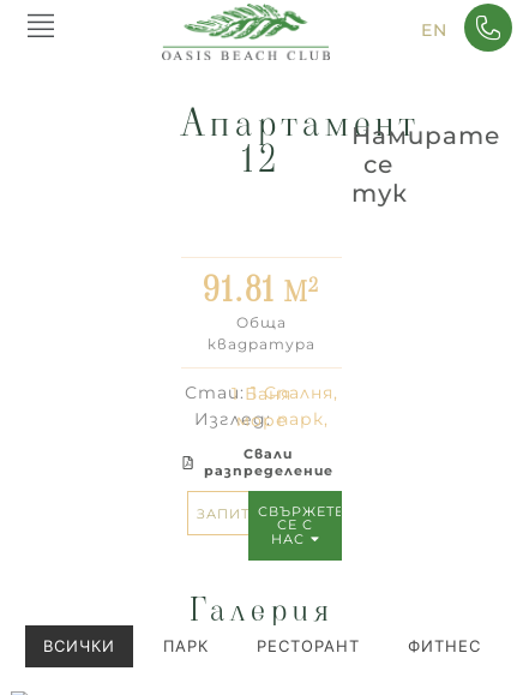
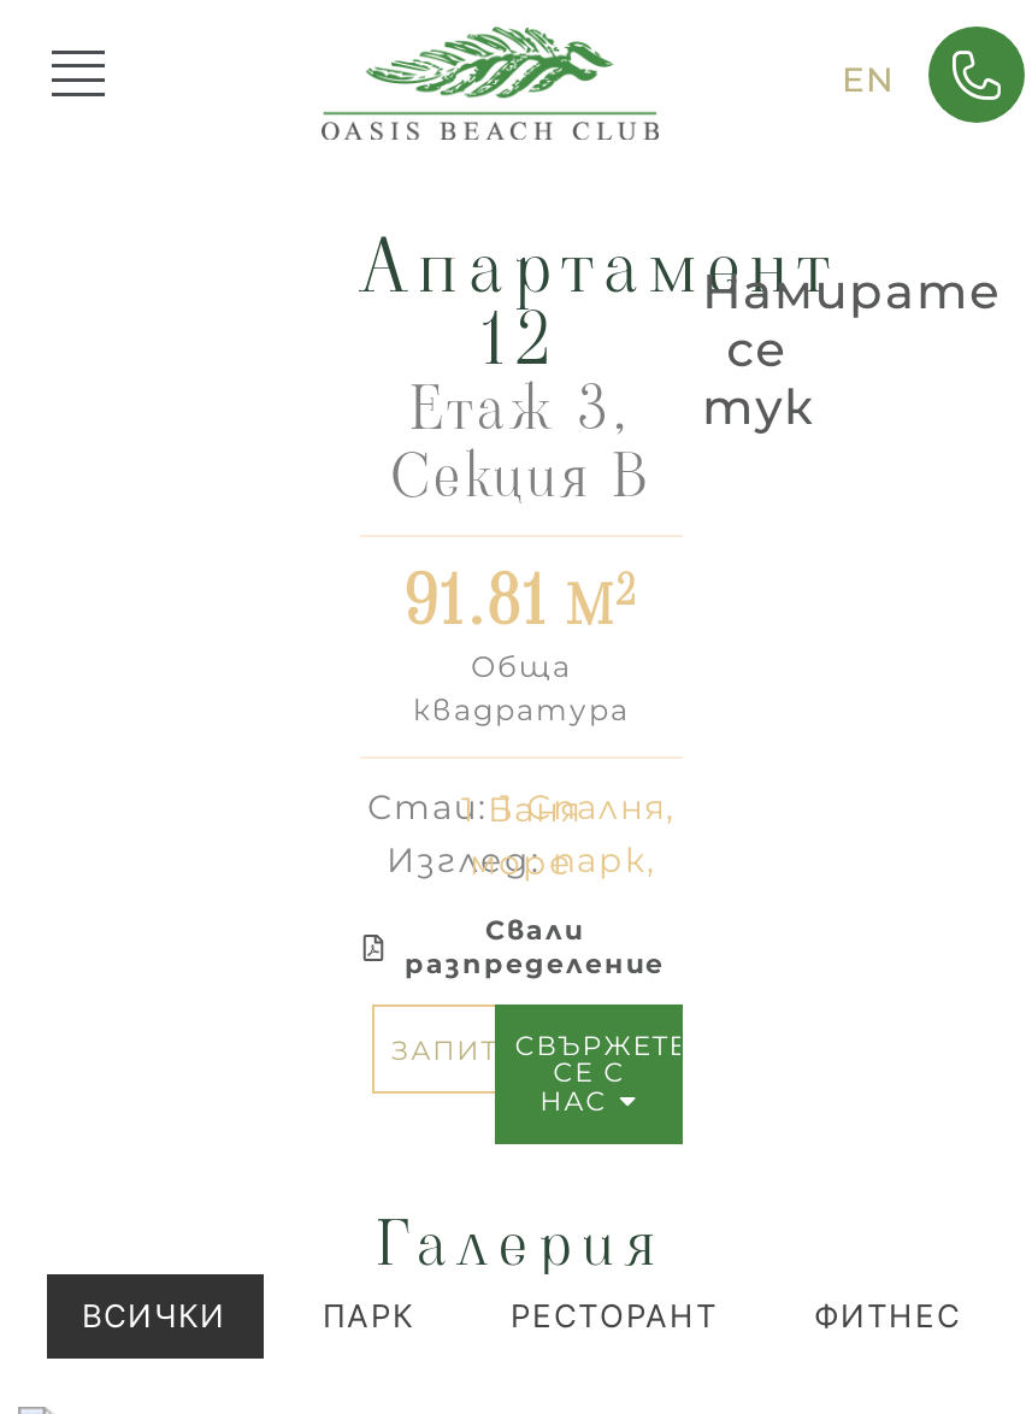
none -> [390,369,653,518] Етаж 3, | Секция B

